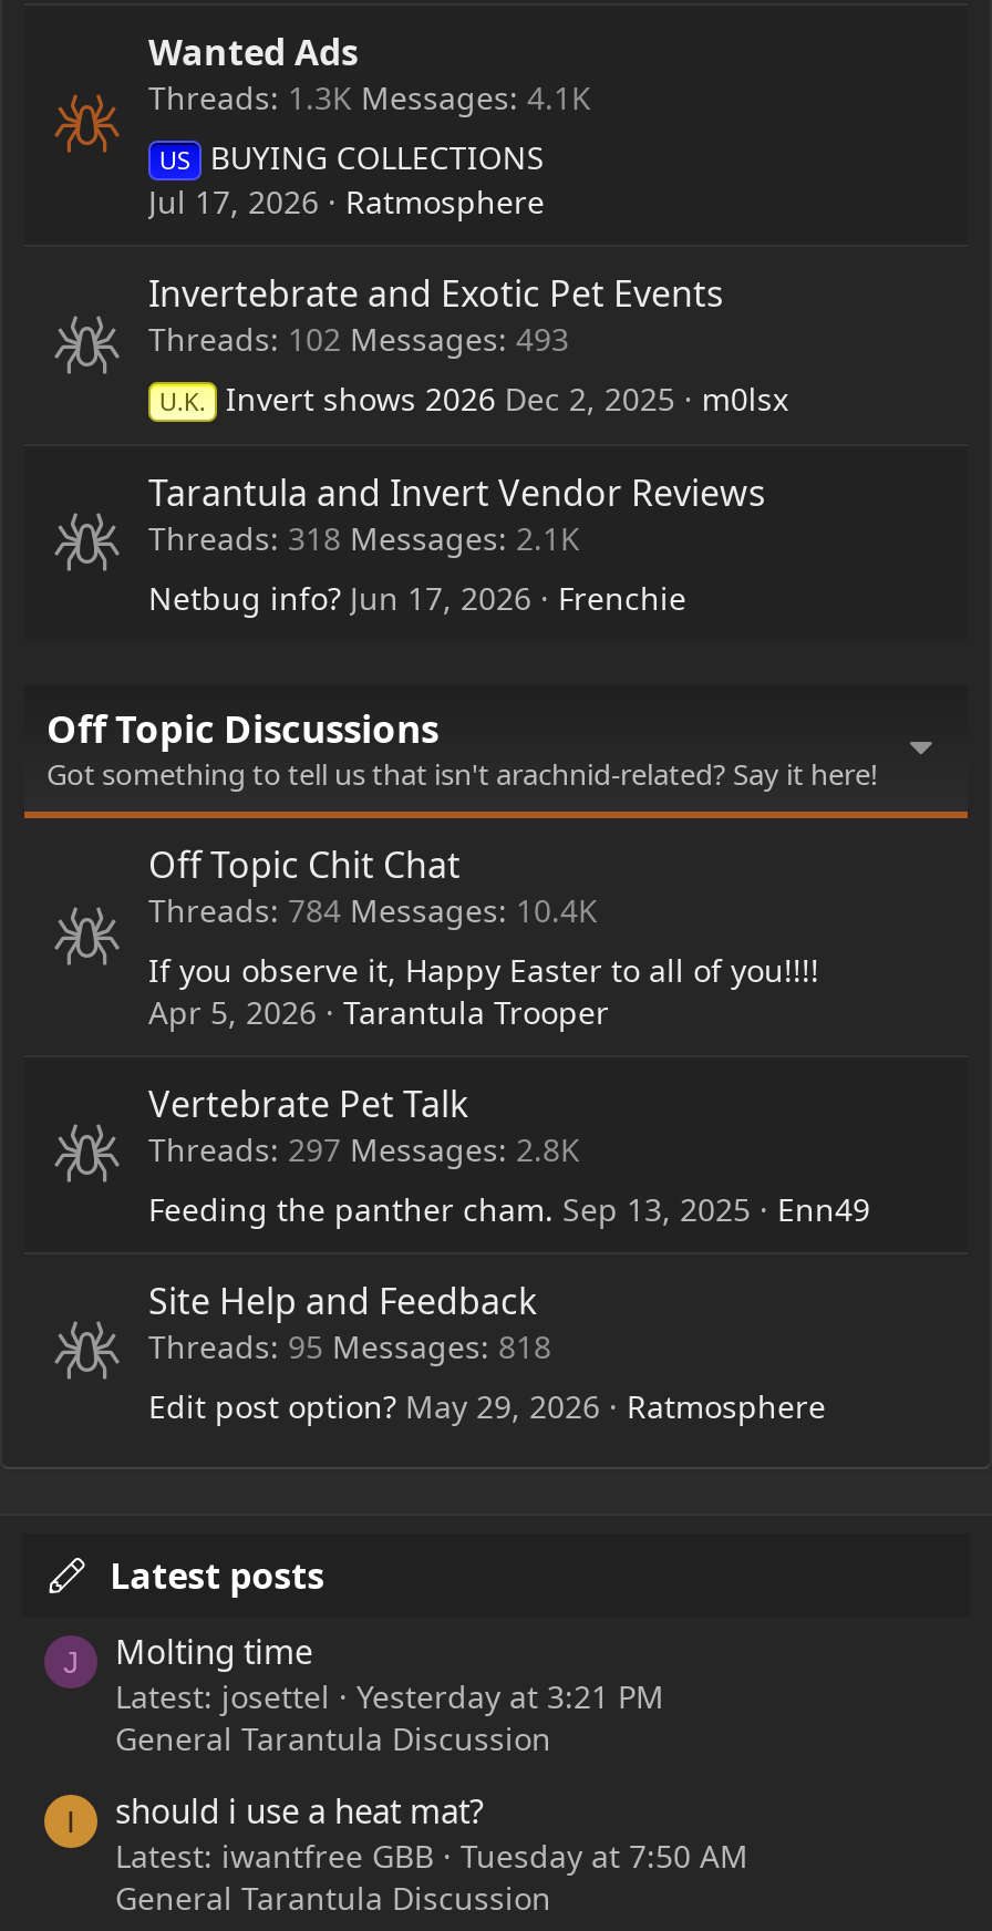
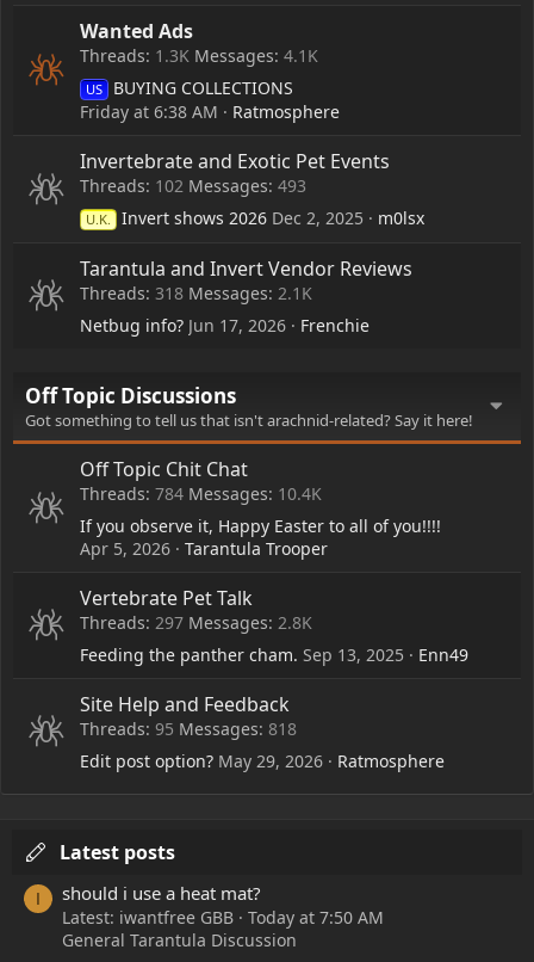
[148,179,545,221] Jul 17, 2026 Ratmosphere -> [80,100,340,122] Friday at 6:38 AM Ratmosphere
[63,1628,664,1759] J | Molting time | Latest: josettel | Yesterday at 3:21 PM | General Tarantula Discussion -> none
[115,1835,748,1877] Latest: iwantfree GBB Tuesday at 7:50 AM -> [62,906,384,928] Latest: iwantfree GBB Today at 7:50 AM

